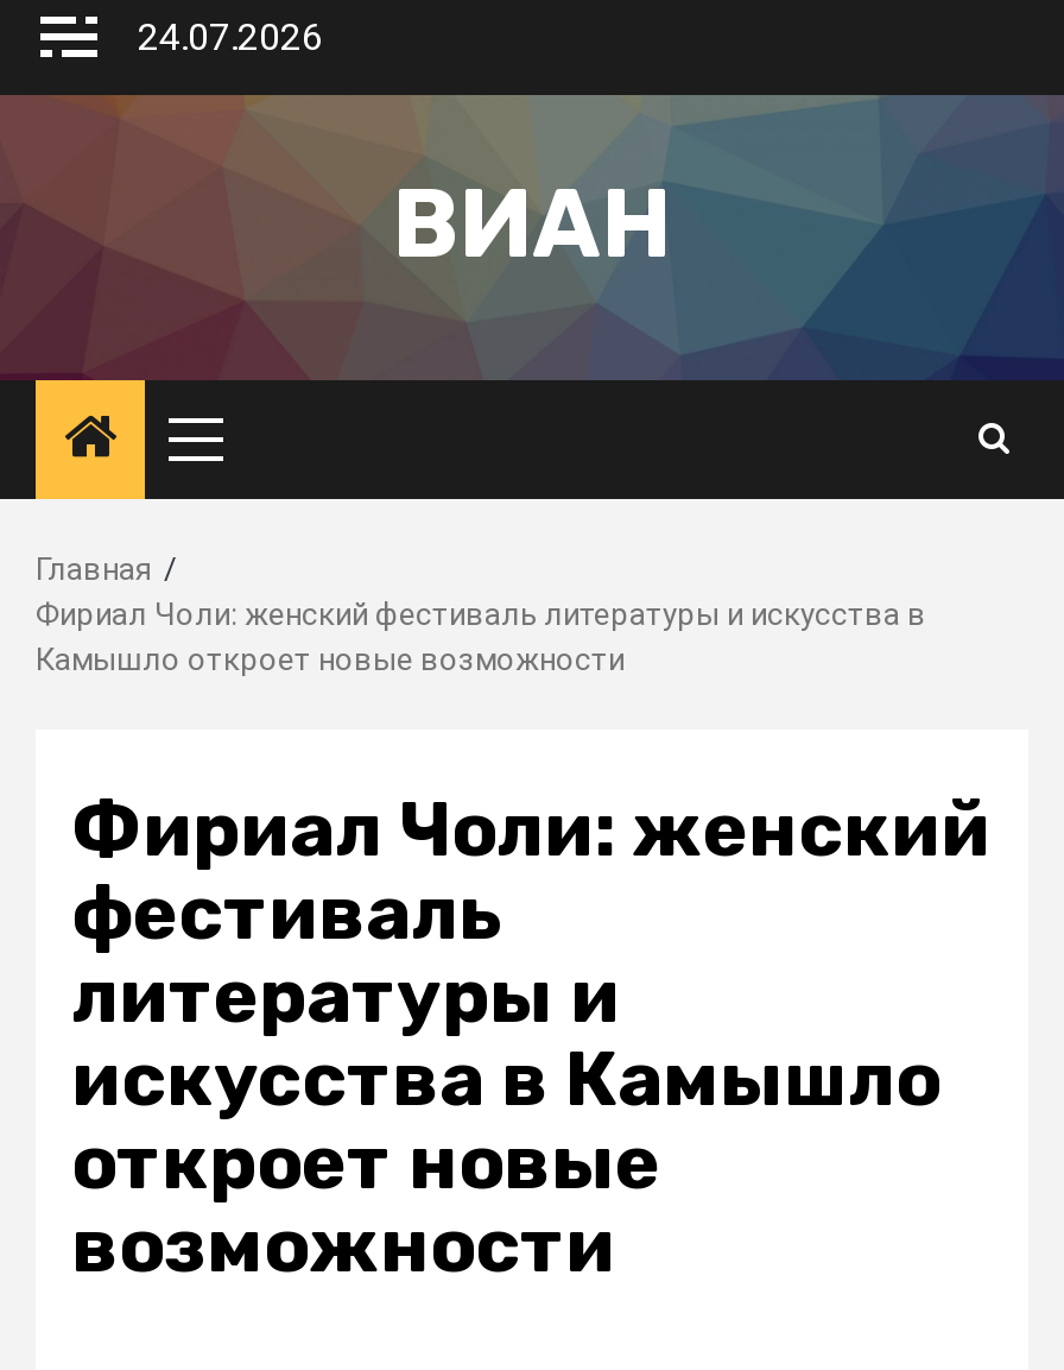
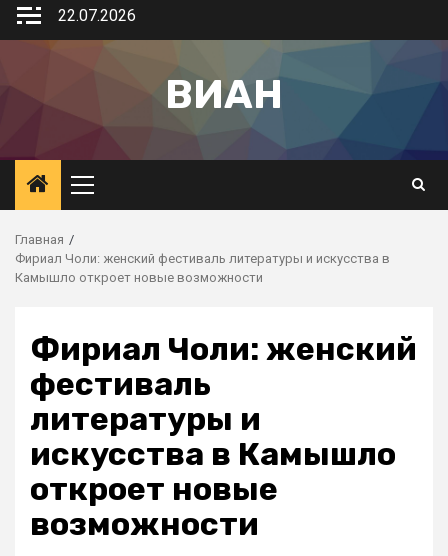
[138,14,323,59] 24.07.2026 -> [58,6,136,25] 22.07.2026

